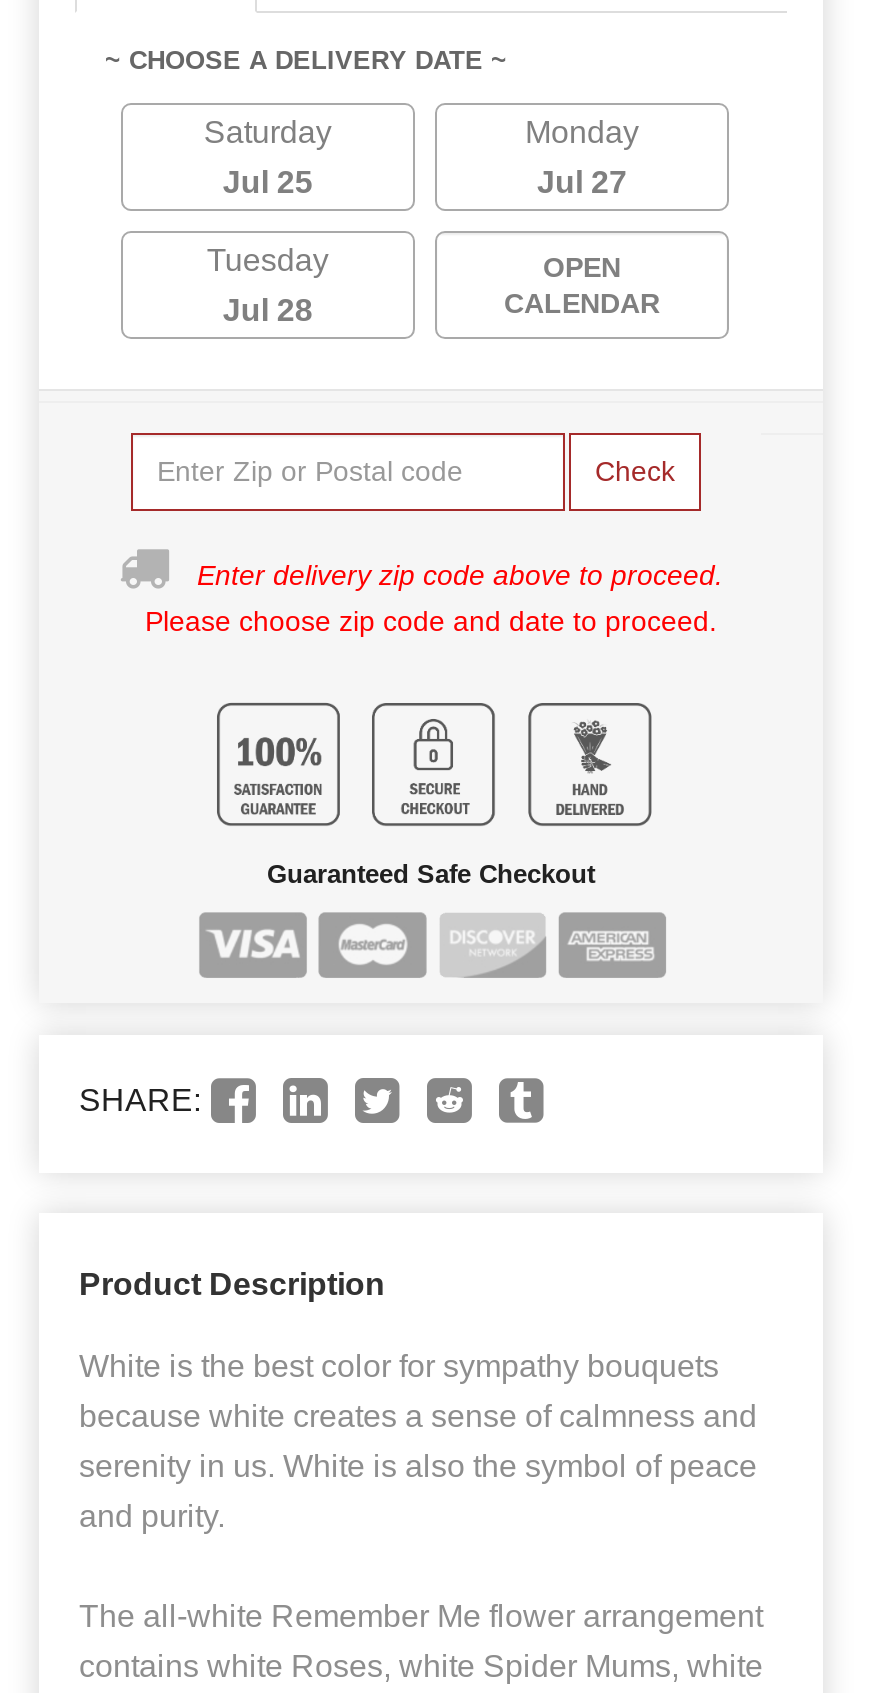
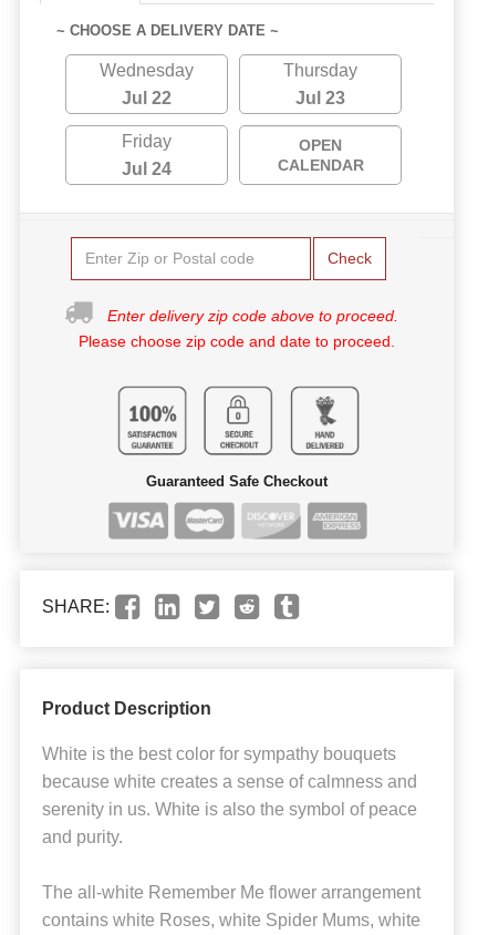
[204,114,332,148] Saturday -> [99,60,194,79] Wednesday
[525,114,639,148] Monday -> [283,60,357,79] Thursday
[223,164,313,198] Jul 25 -> [122,88,171,107] Jul 22
[537,164,627,198] Jul 27 -> [295,88,345,107] Jul 23
[207,242,329,276] Tuesday -> [122,131,171,150] Friday
[223,292,313,326] Jul 28 -> [122,159,171,178] Jul 24

